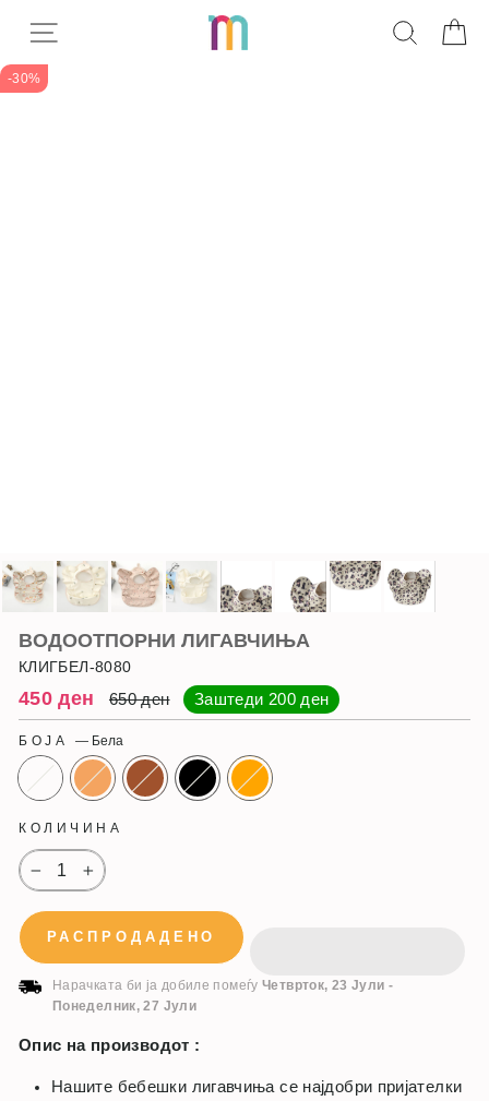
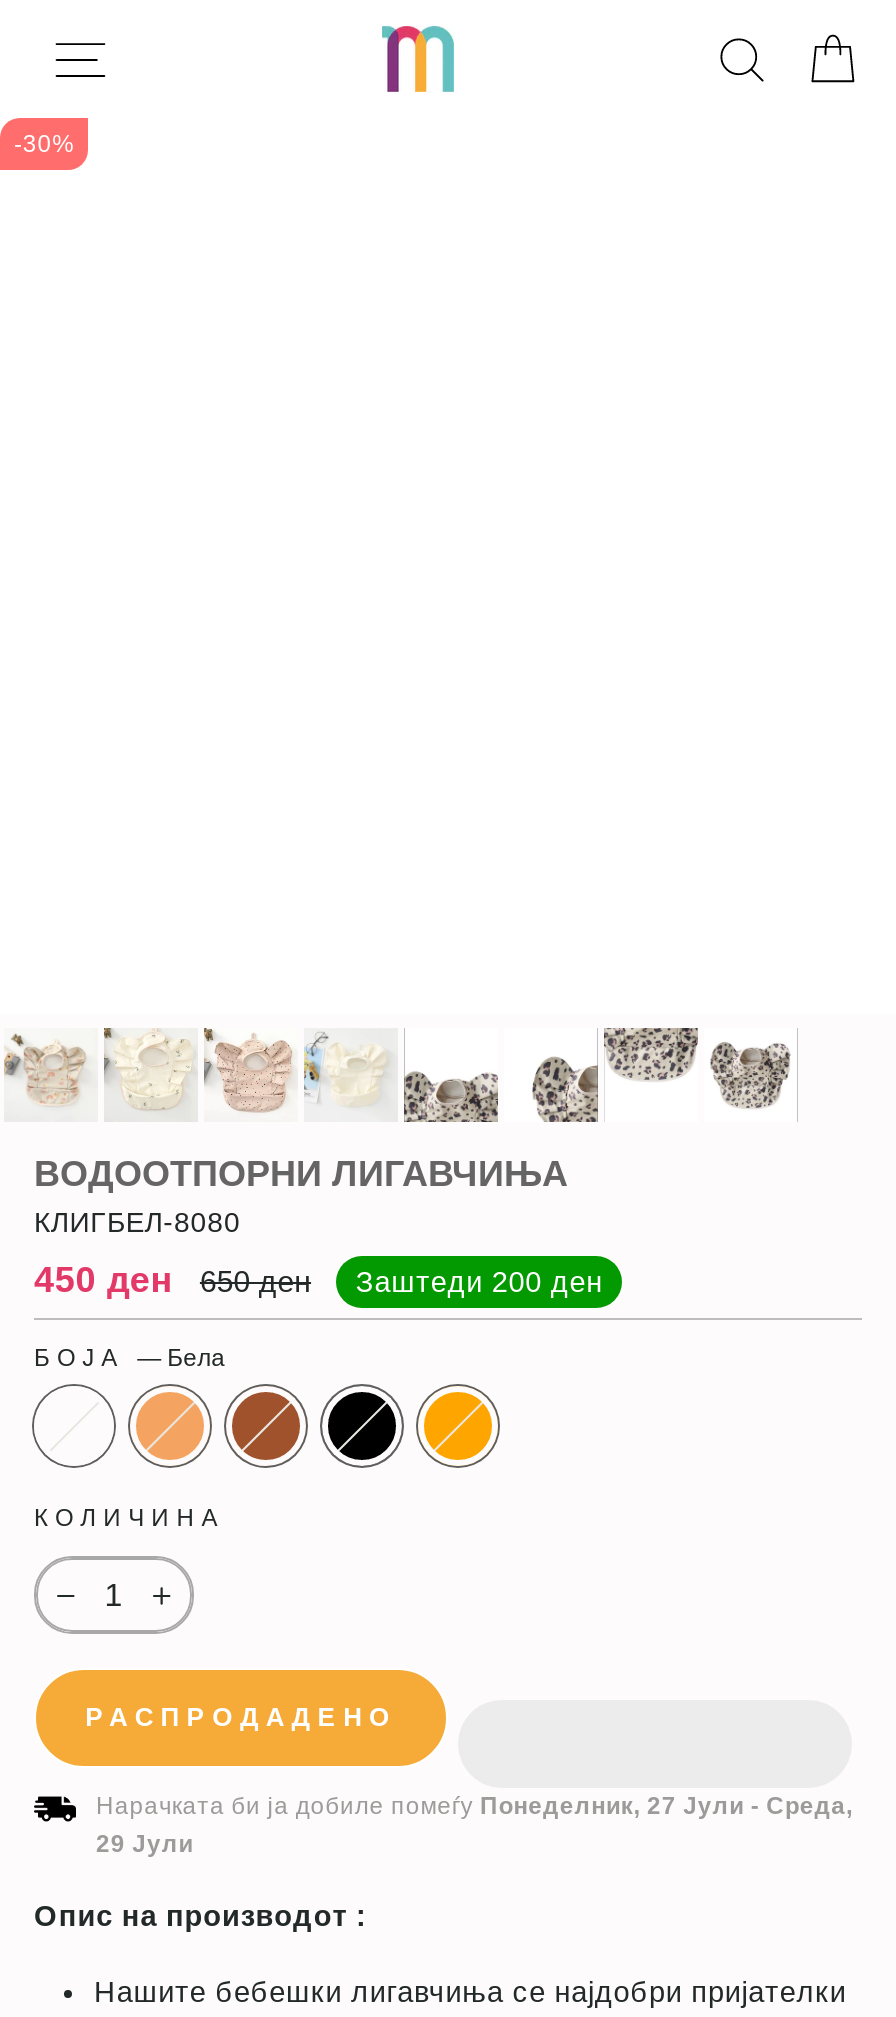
[52,978,393,1014] Нарачката би ја добиле помеѓу Четврток, 23 Јули - | Понеделник, 27 Јули -> [96,1792,853,1858] Нарачката би ја добиле помеѓу Понеделник, 27 Јули - Среда, | 29 Јули

